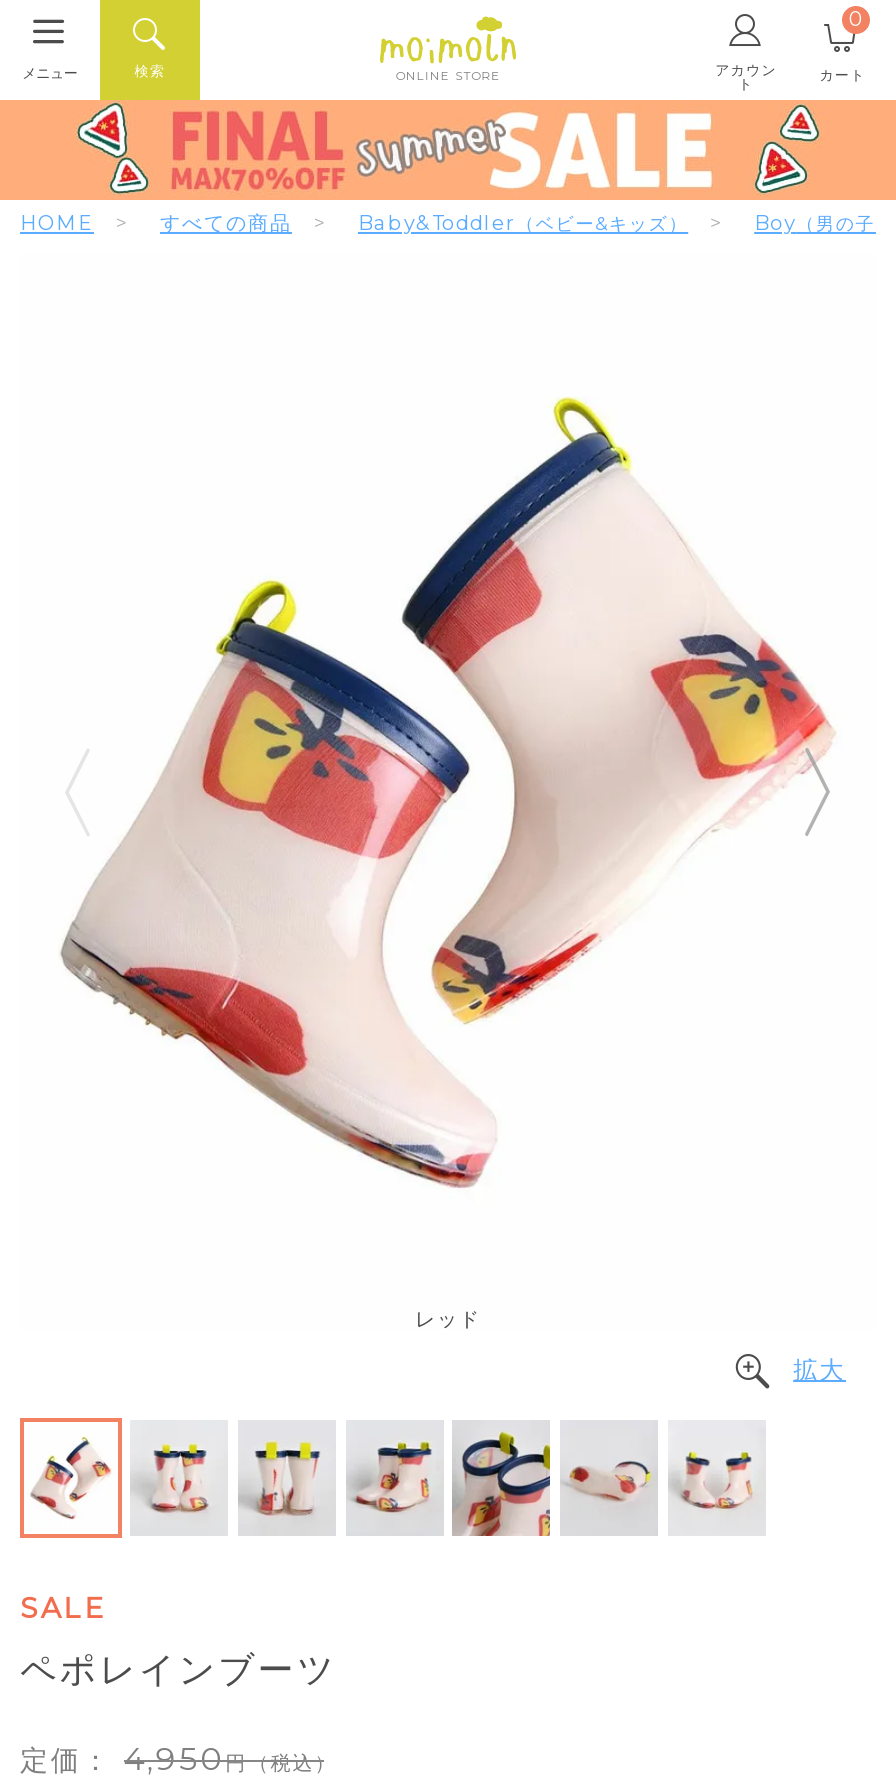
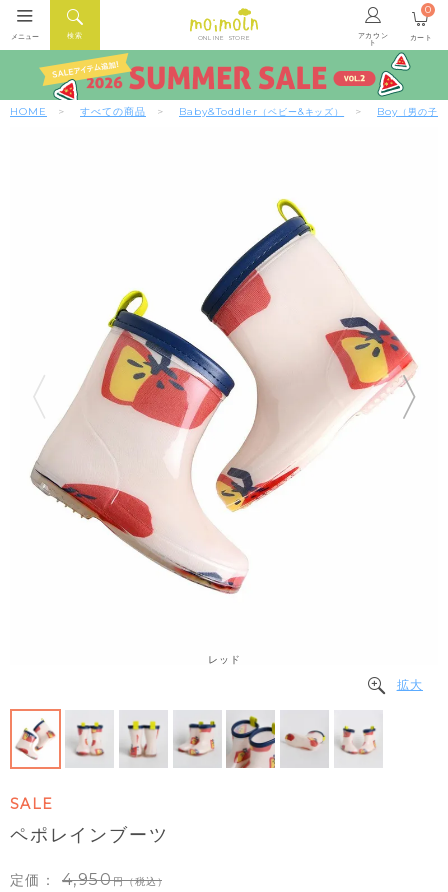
[6,98,890,202] [image] -> [3,49,445,101] [image]

